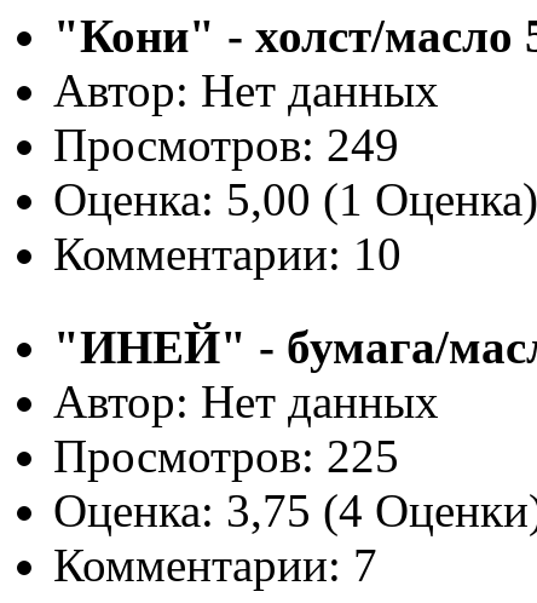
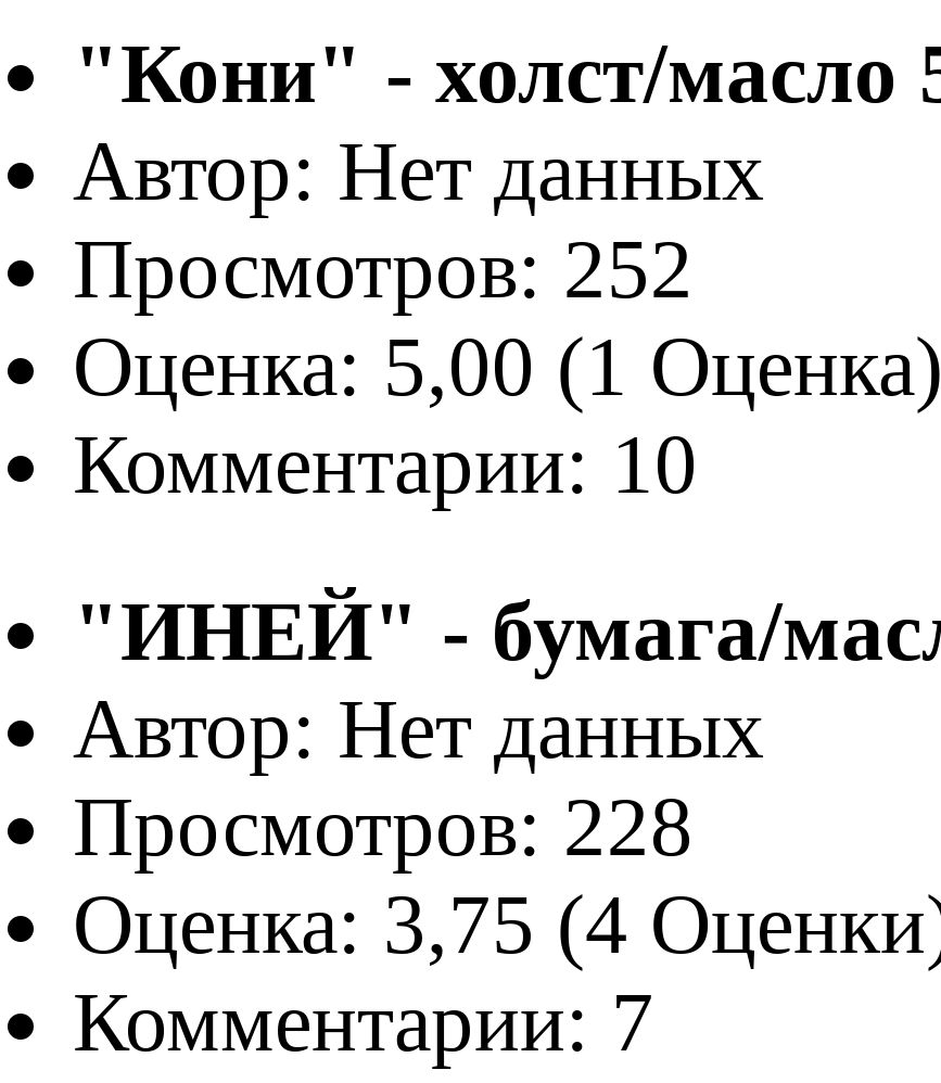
[53,119,399,171] Просмотров: 249 -> [73,222,694,316] Просмотров: 252
[53,430,399,482] Просмотров: 225 -> [73,780,694,873] Просмотров: 228

